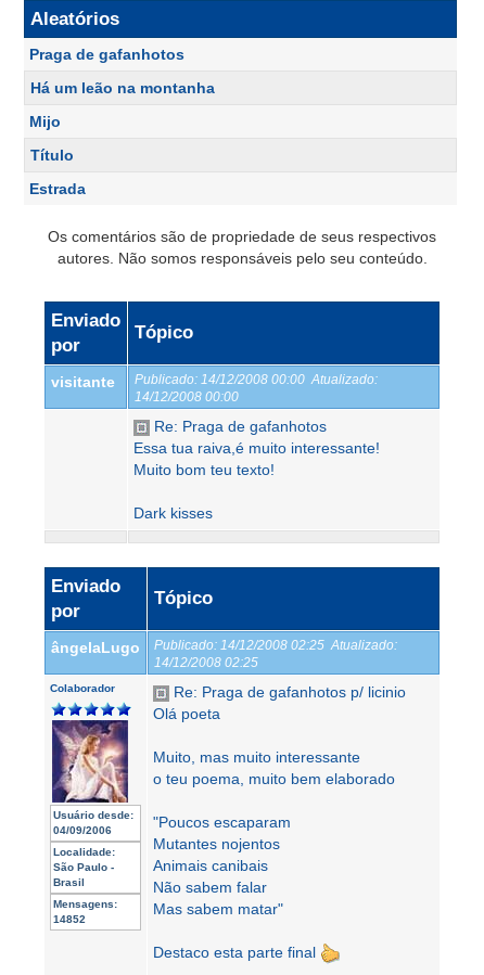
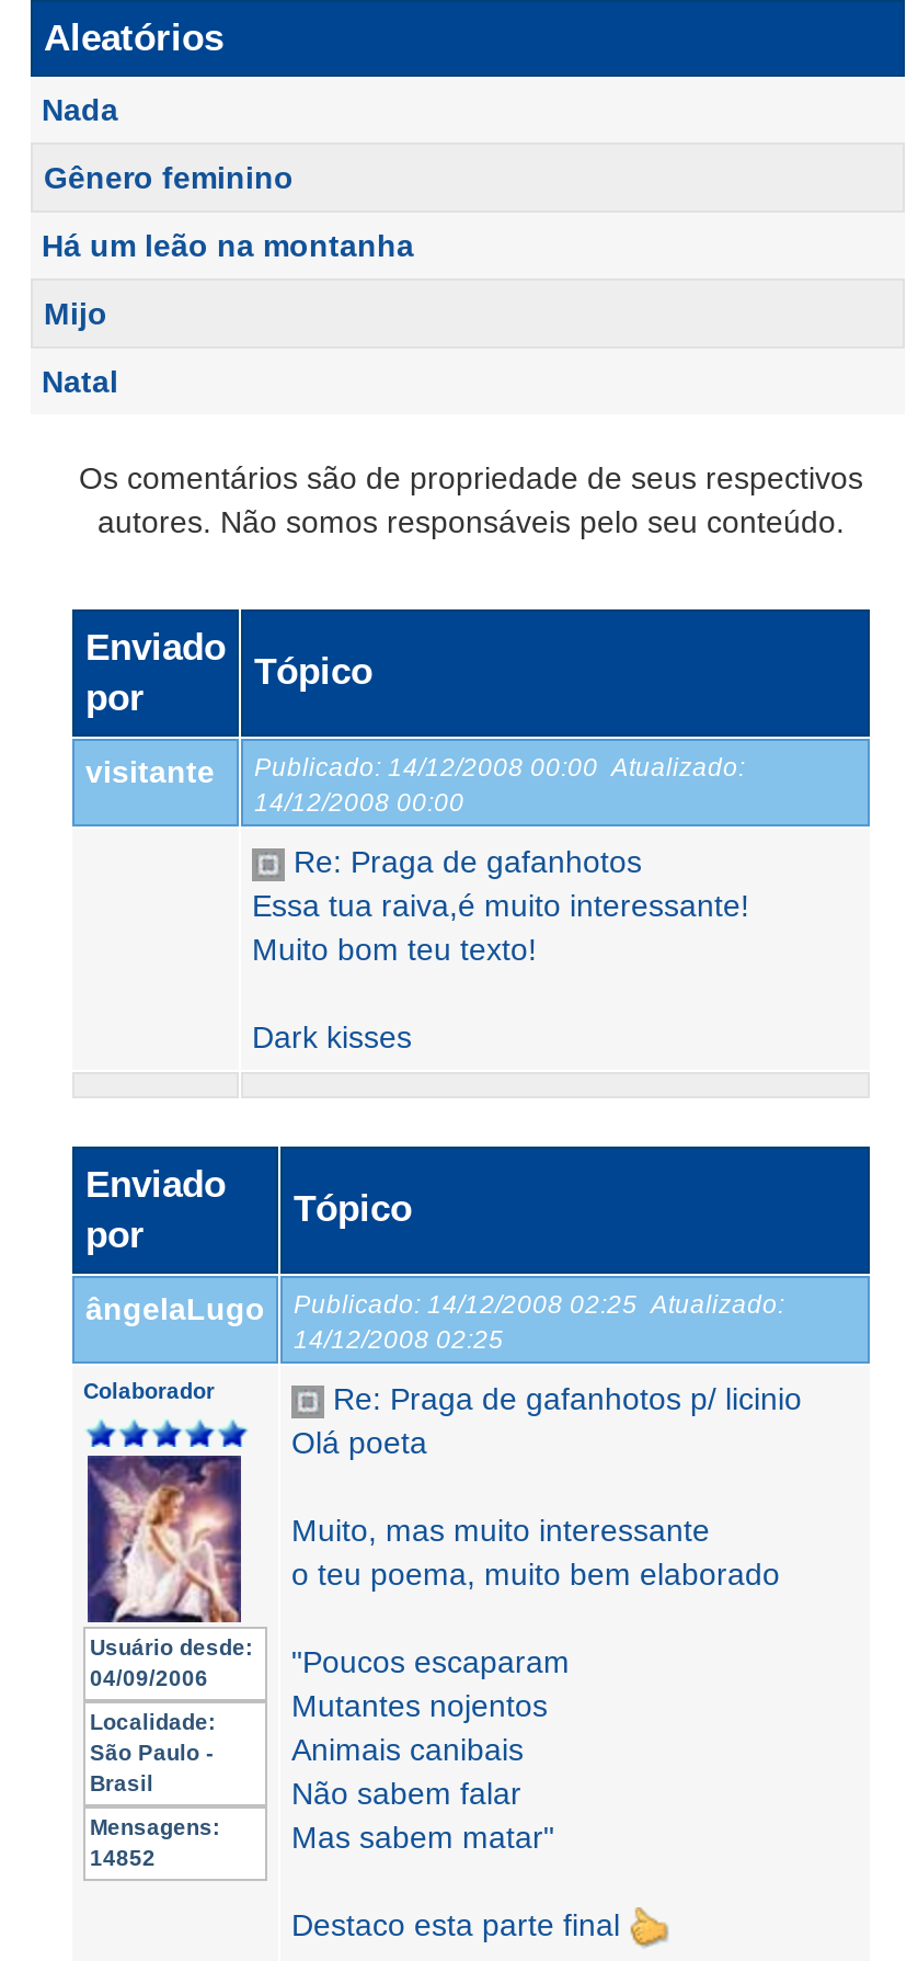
[29,46,184,63] Praga de gafanhotos -> [42,92,294,195] Nada | Gênero feminino
moved [29,79,215,130] -> [42,228,414,331]: Há um leão na montanha | Mijo
[29,146,86,197] Título | Estrada -> [42,364,118,399] Natal

